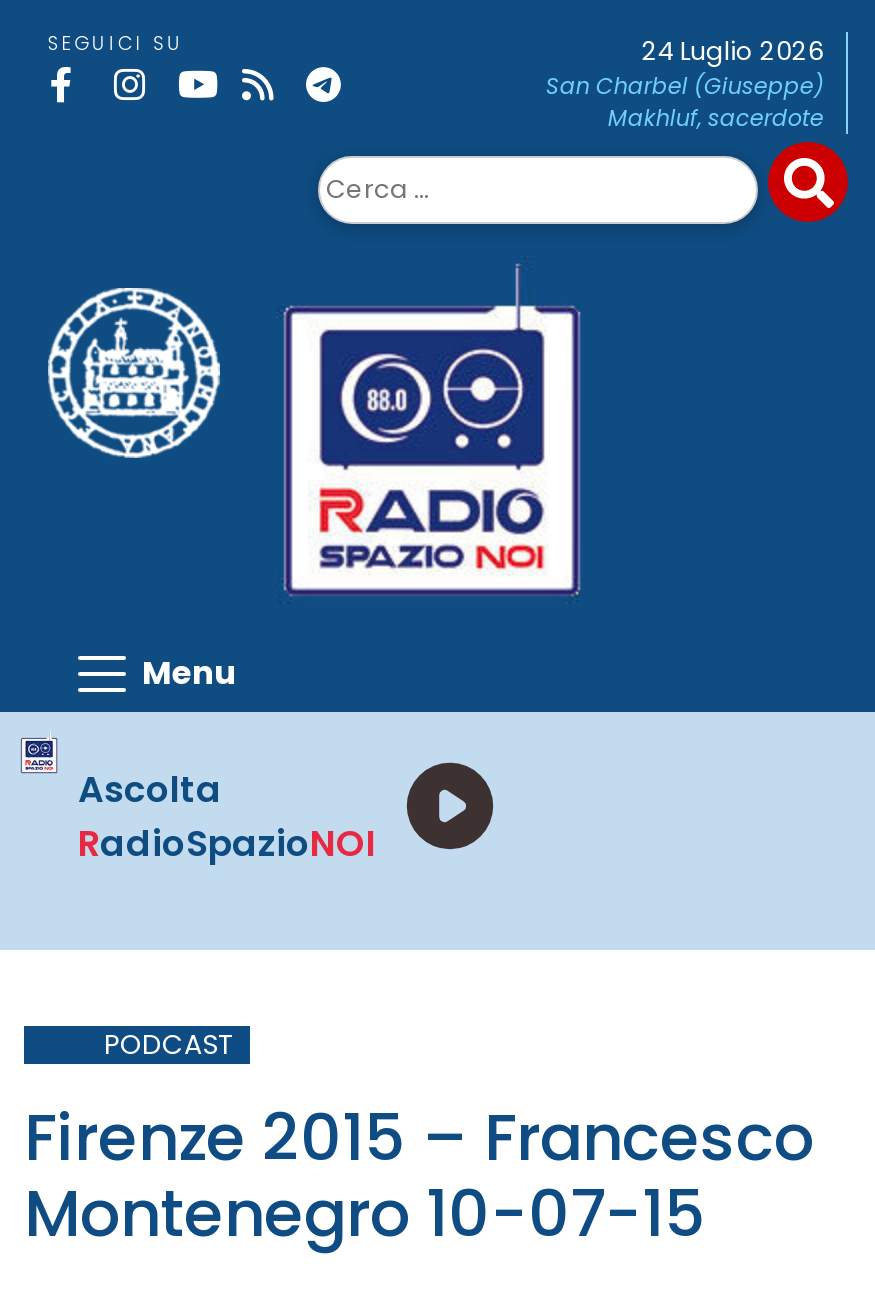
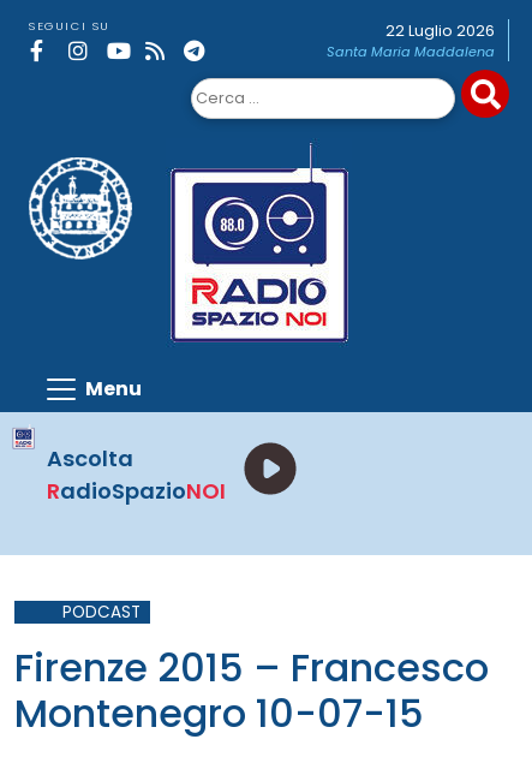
[546,34,824,134] 24 Luglio 2026 | San Charbel (Giuseppe) | Makhluf, sacerdote -> [326,20,495,61] 22 Luglio 2026 | Santa Maria Maddalena

